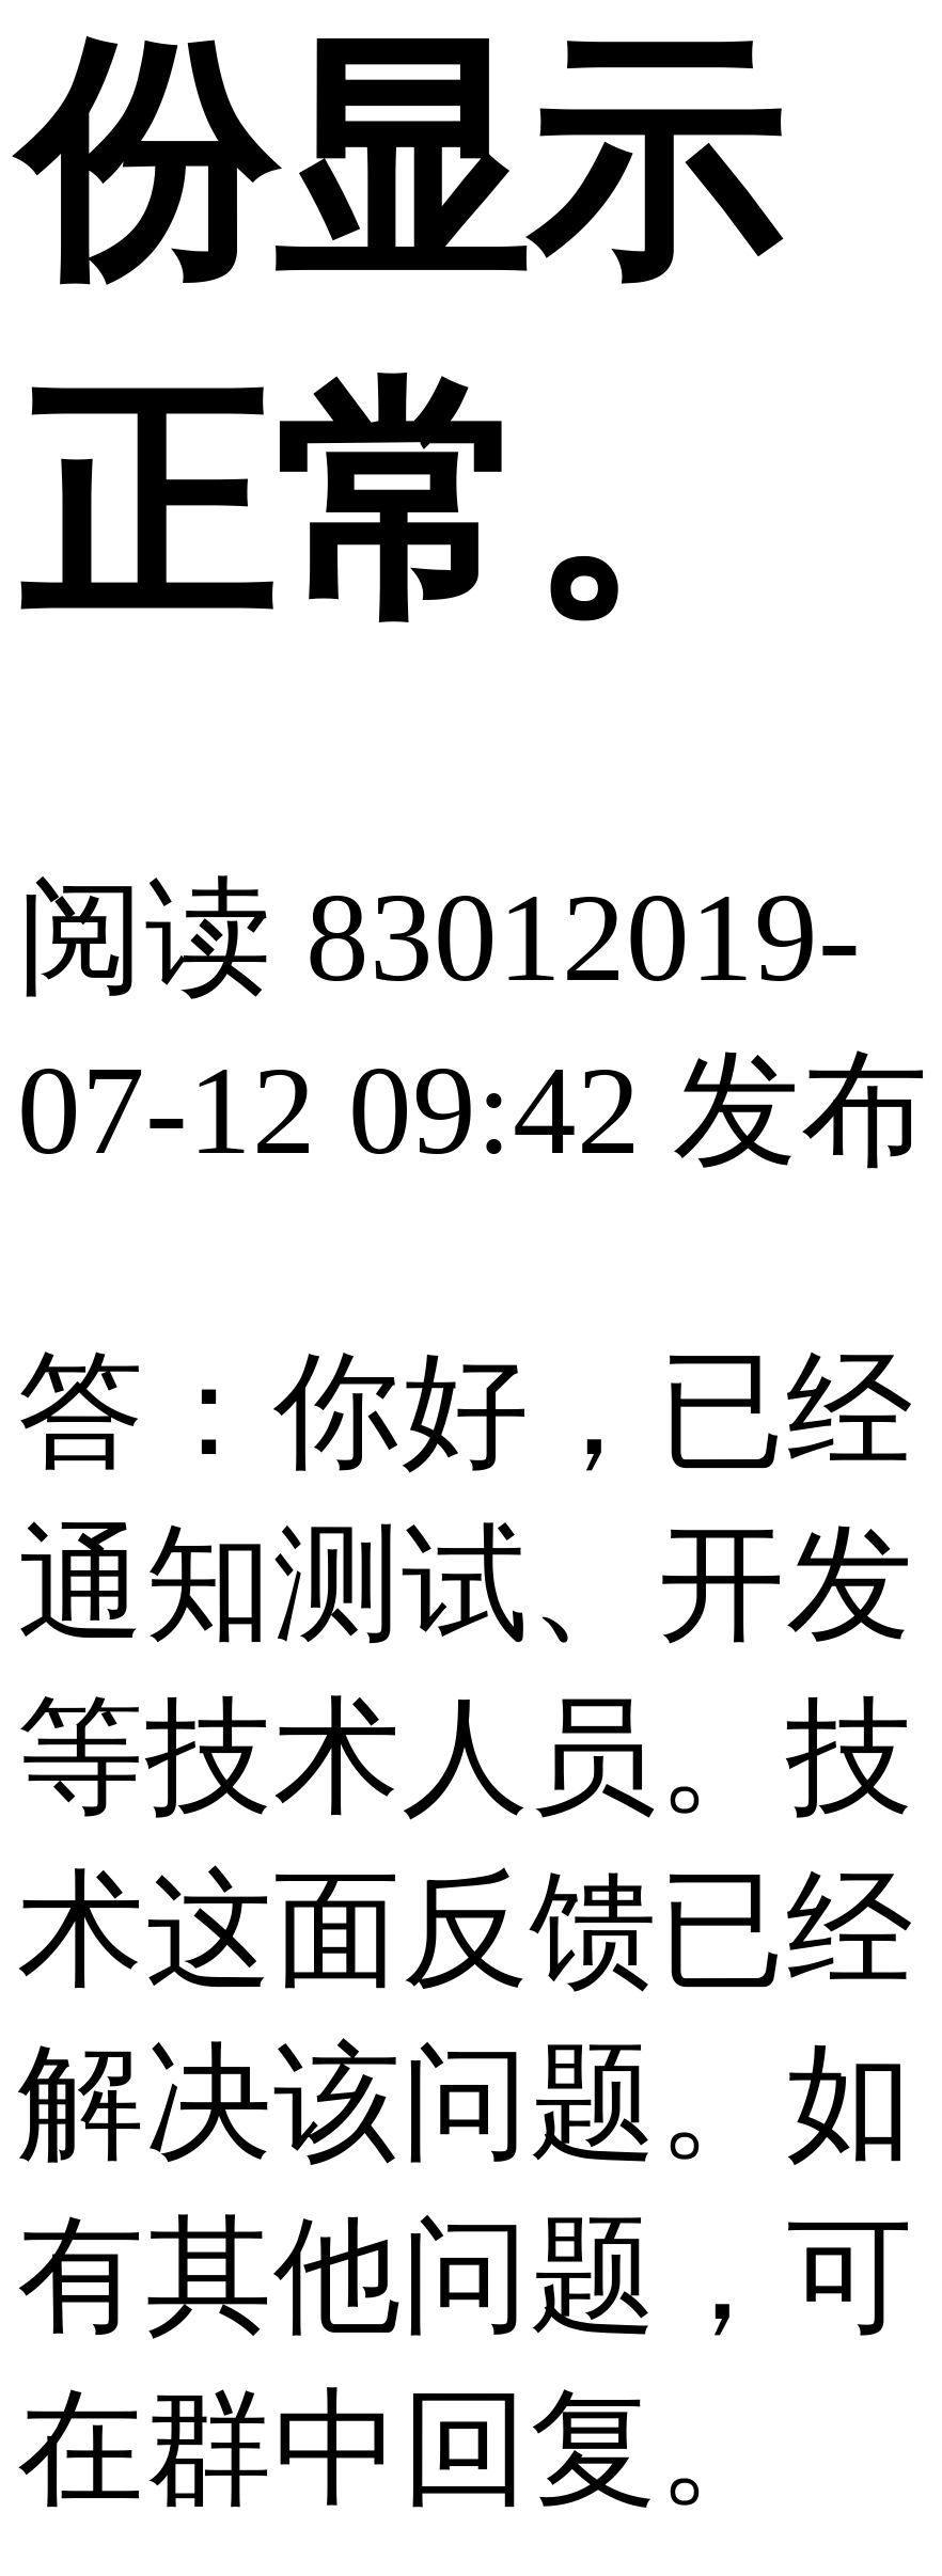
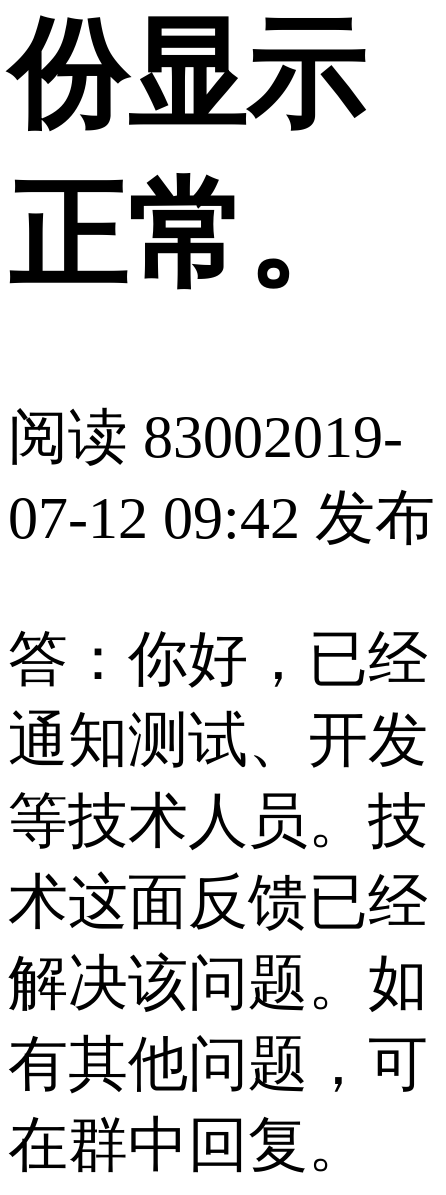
[17,867,861,1008] 阅读 8301 2019- -> [8,404,403,470] 阅读 8300 2019-

